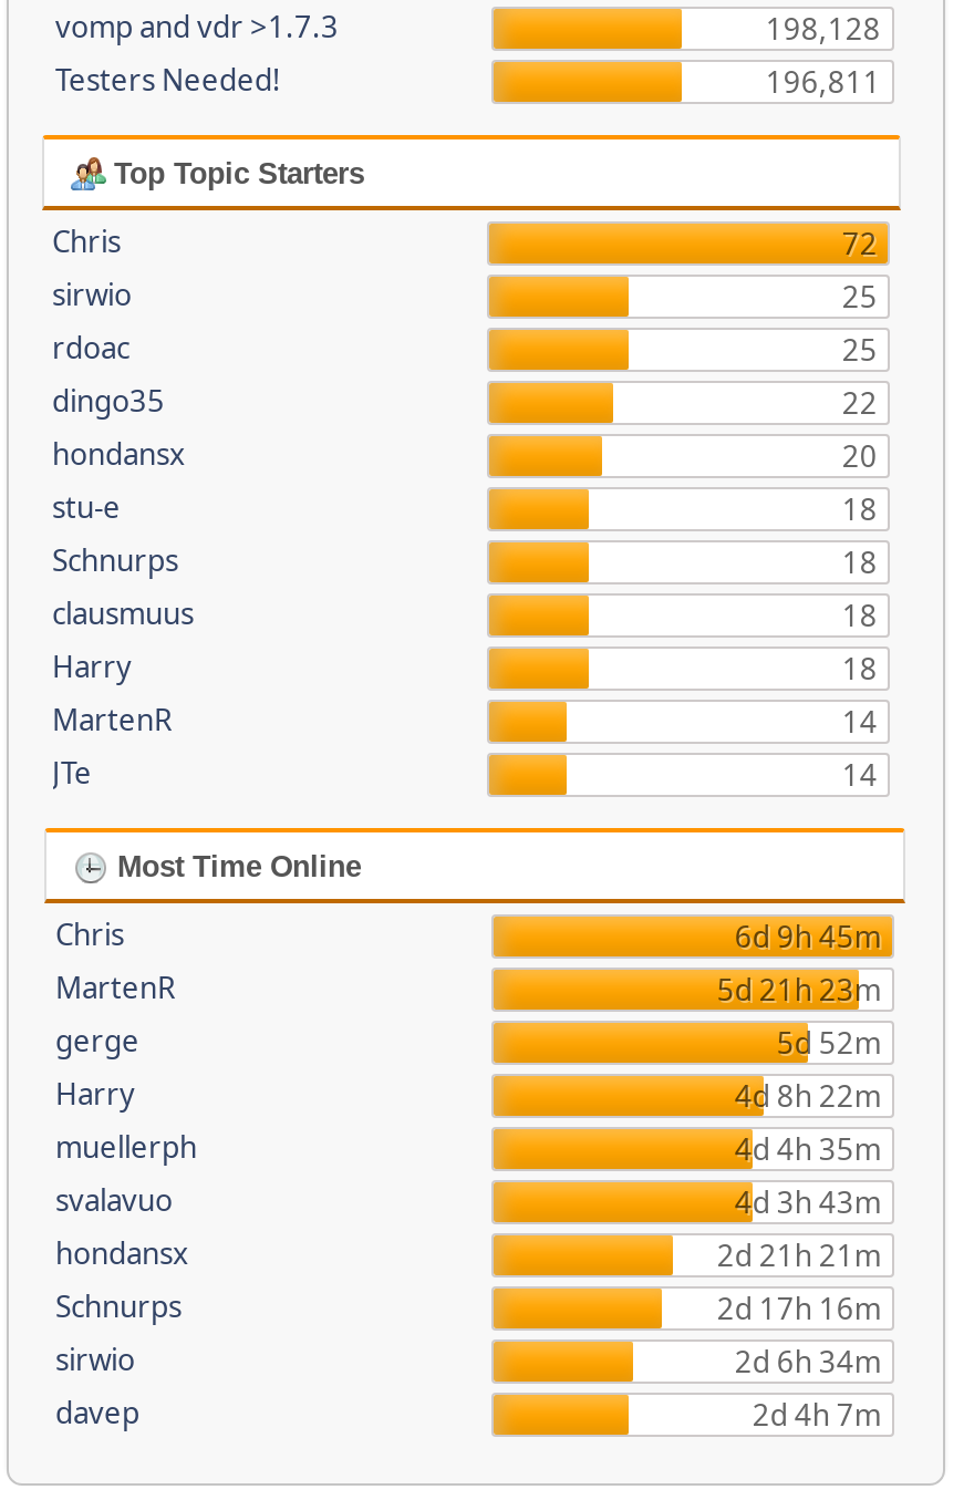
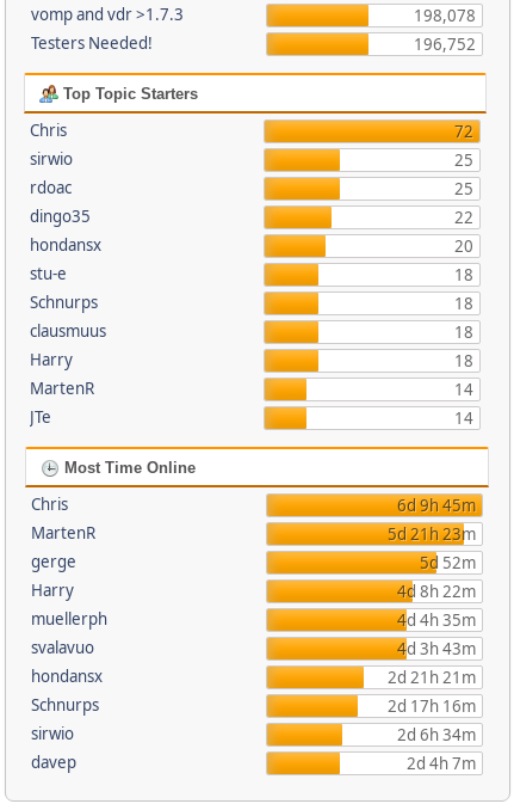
[765,9,881,49] 198,128 -> [414,5,476,26] 198,078
[765,62,881,102] 196,811 -> [414,33,476,55] 196,752

